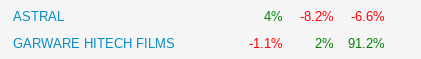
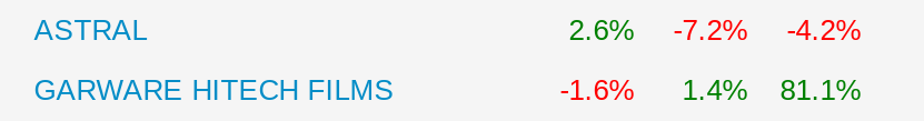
[264,9,283,24] 4% -> [569,13,635,47] 2.6%
[300,9,334,24] -8.2% -> [673,13,749,47] -7.2%
[351,9,385,24] -6.6% -> [787,13,862,47] -4.2%
[249,36,283,51] -1.1% -> [560,73,635,107] -1.6%
[315,36,334,51] 2% -> [682,73,749,107] 1.4%
[348,36,385,51] 91.2% -> [780,73,862,107] 81.1%

